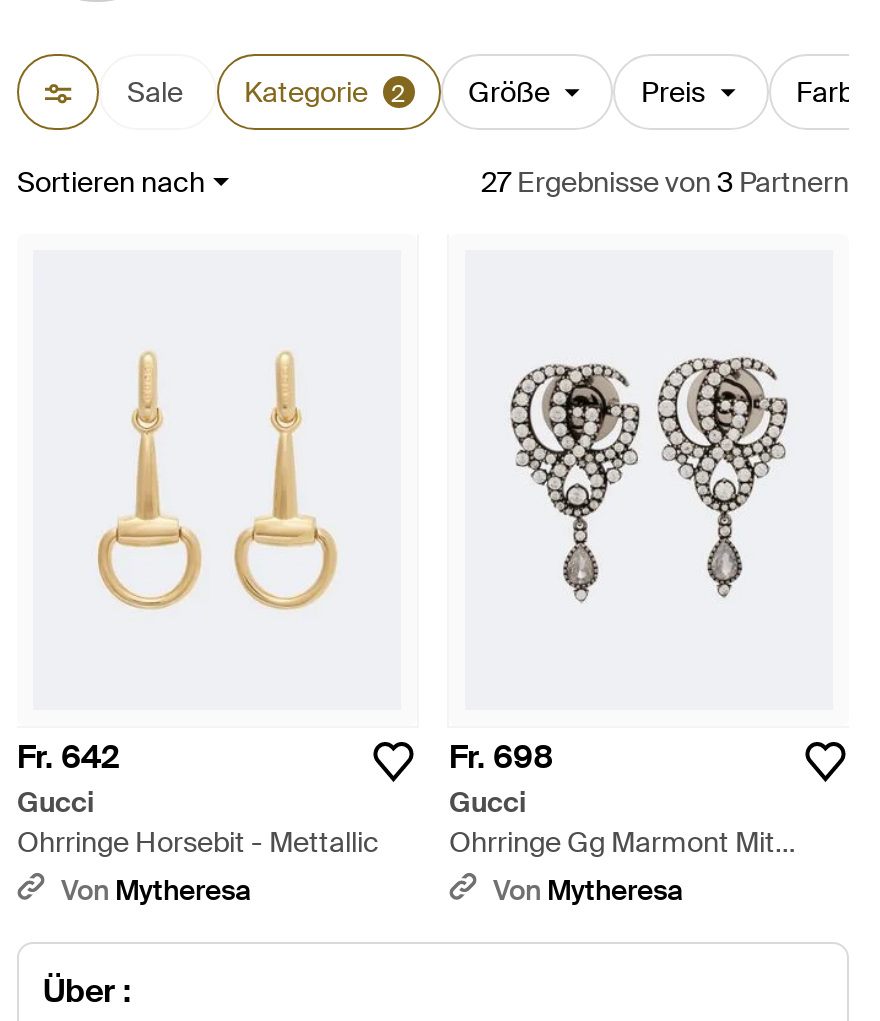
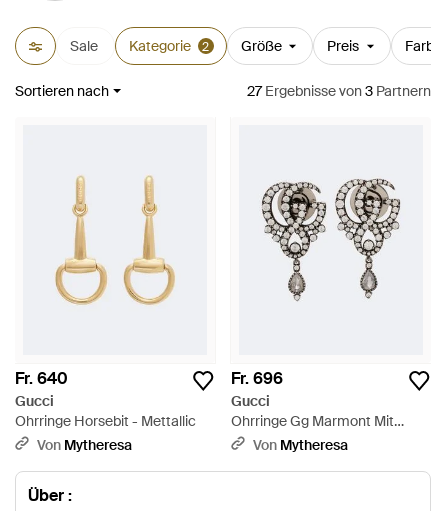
[17,736,119,778] Fr. 642 -> [15,368,68,389] Fr. 640
[449,736,553,778] Fr. 698 -> [231,368,283,389] Fr. 696

